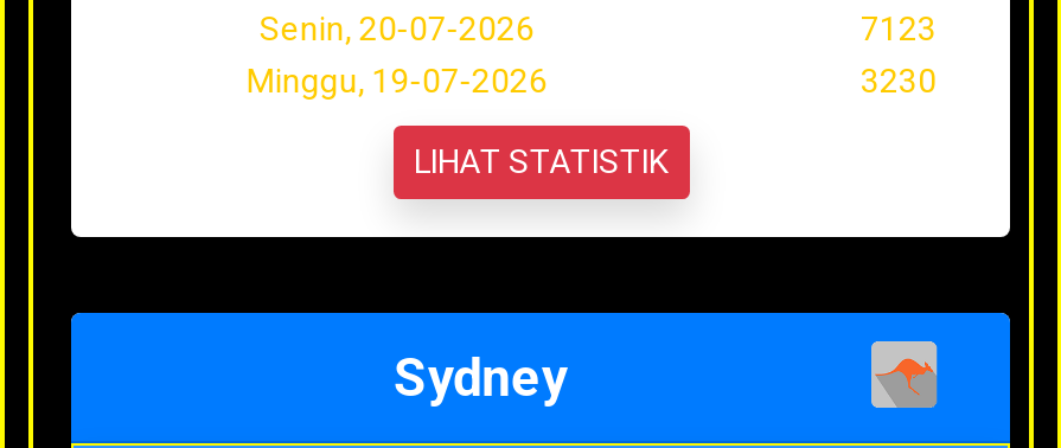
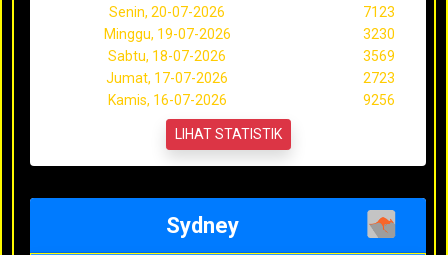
none -> [106,48,395,108] Sabtu, 18-07-2026 | 3569 | Jumat, 17-07-2026 | 2723 | Kamis, 16-07-2026 | 9256

